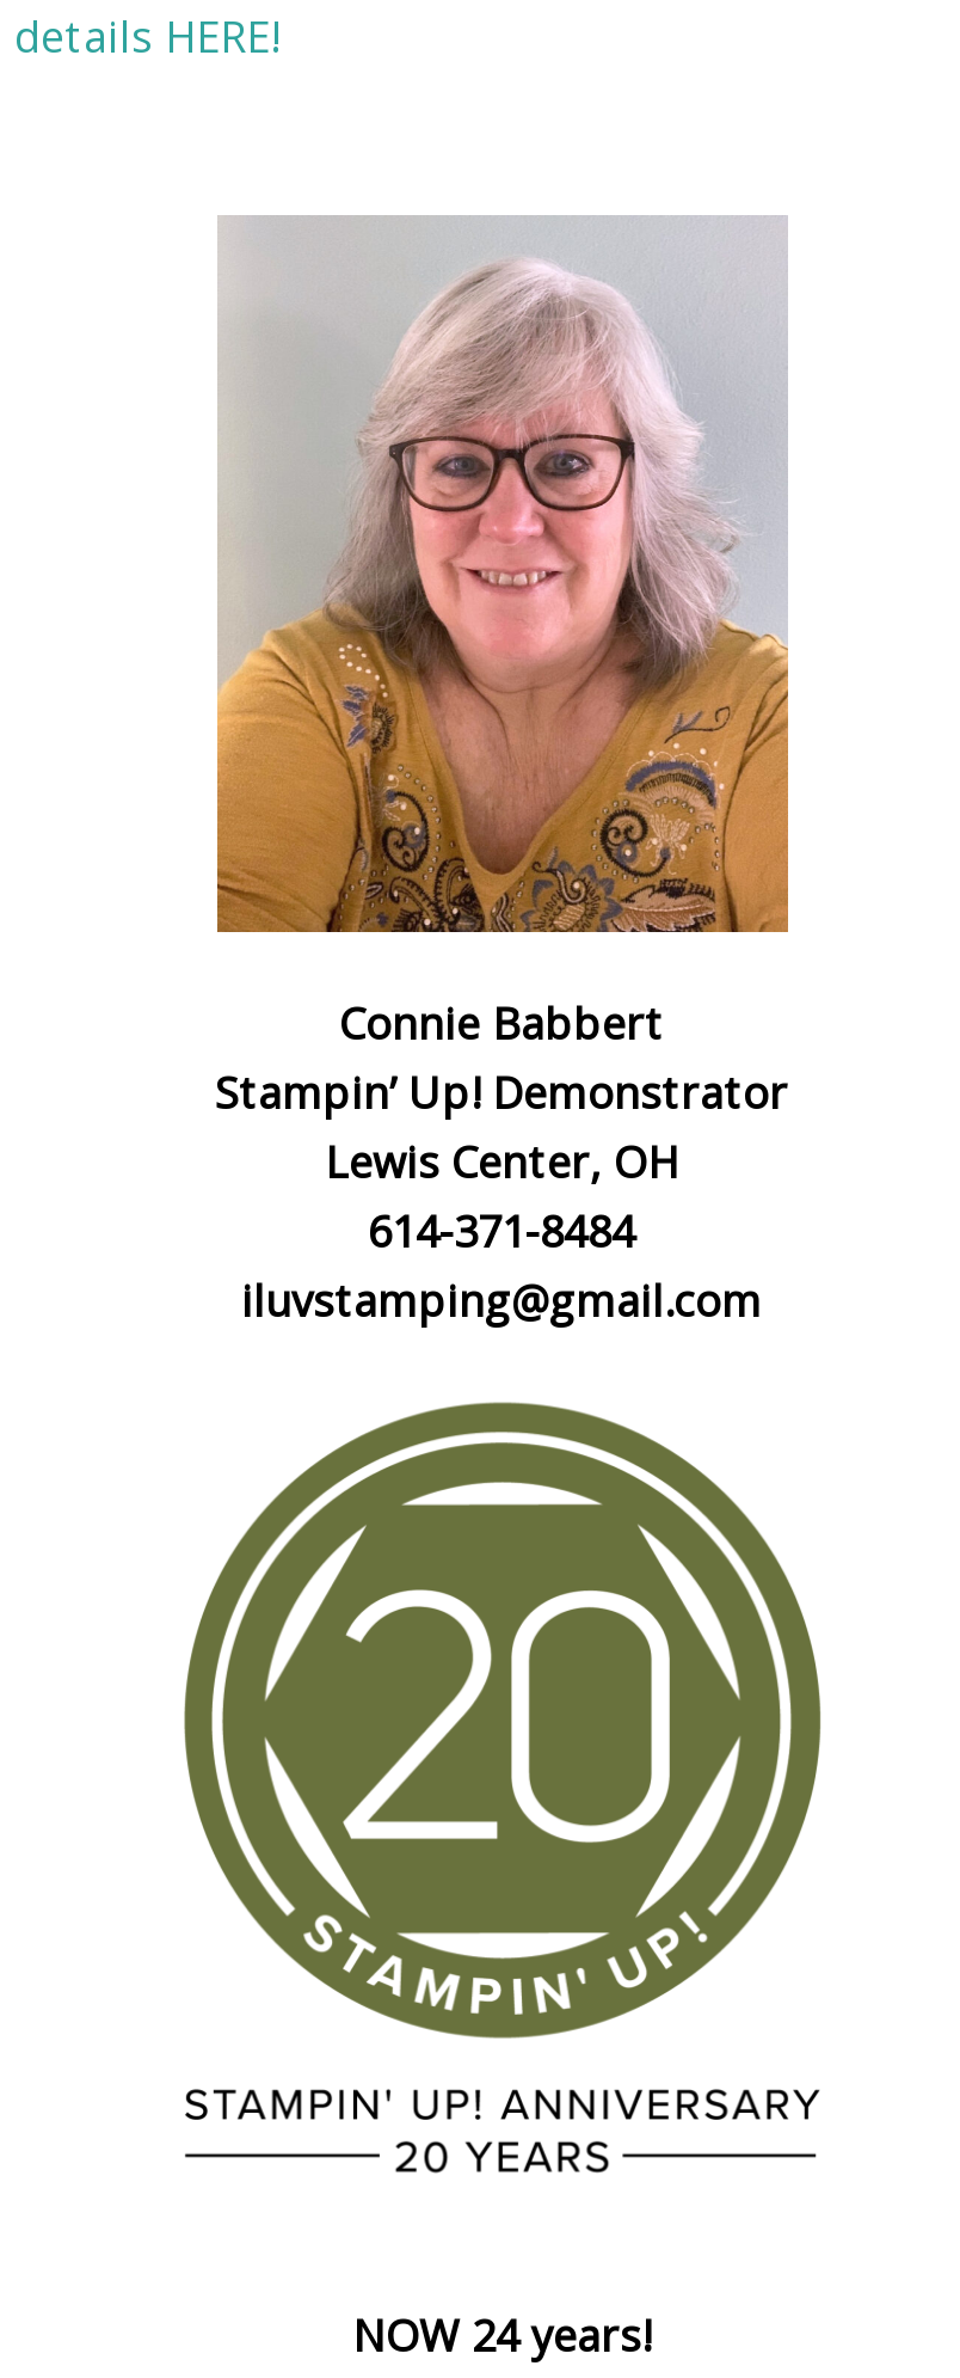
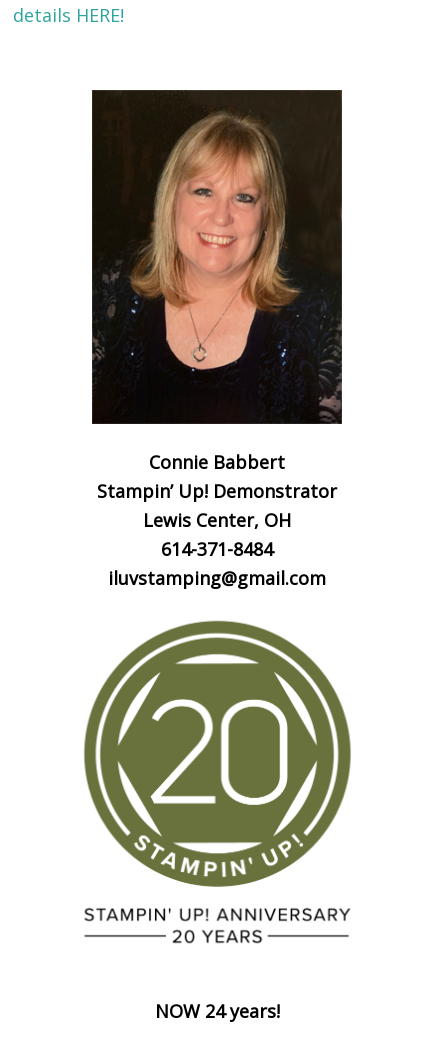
[203,215,800,934] [image] -> [91,89,343,425] [image]

